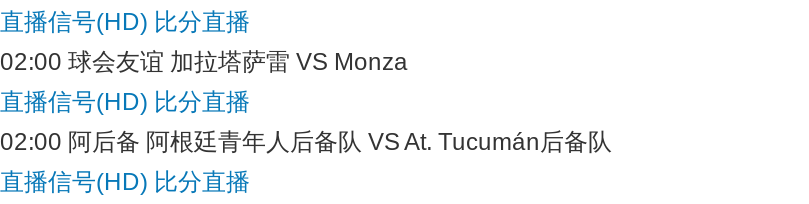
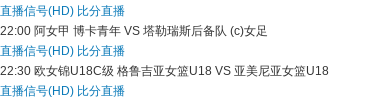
[0,48,408,76] 02:00 球会友谊加拉塔萨雷 VS Monza -> [0,24,268,38] 22:00 阿女甲博卡青年 VS 塔勒瑞斯后备队 (c)女足
[0,128,612,156] 02:00 阿后备阿根廷青年人后备队 VS At. Tucumán后备队 -> [0,64,329,78] 22:30 欧女锦U18C级格鲁吉亚女篮U18 VS 亚美尼亚女篮U18

